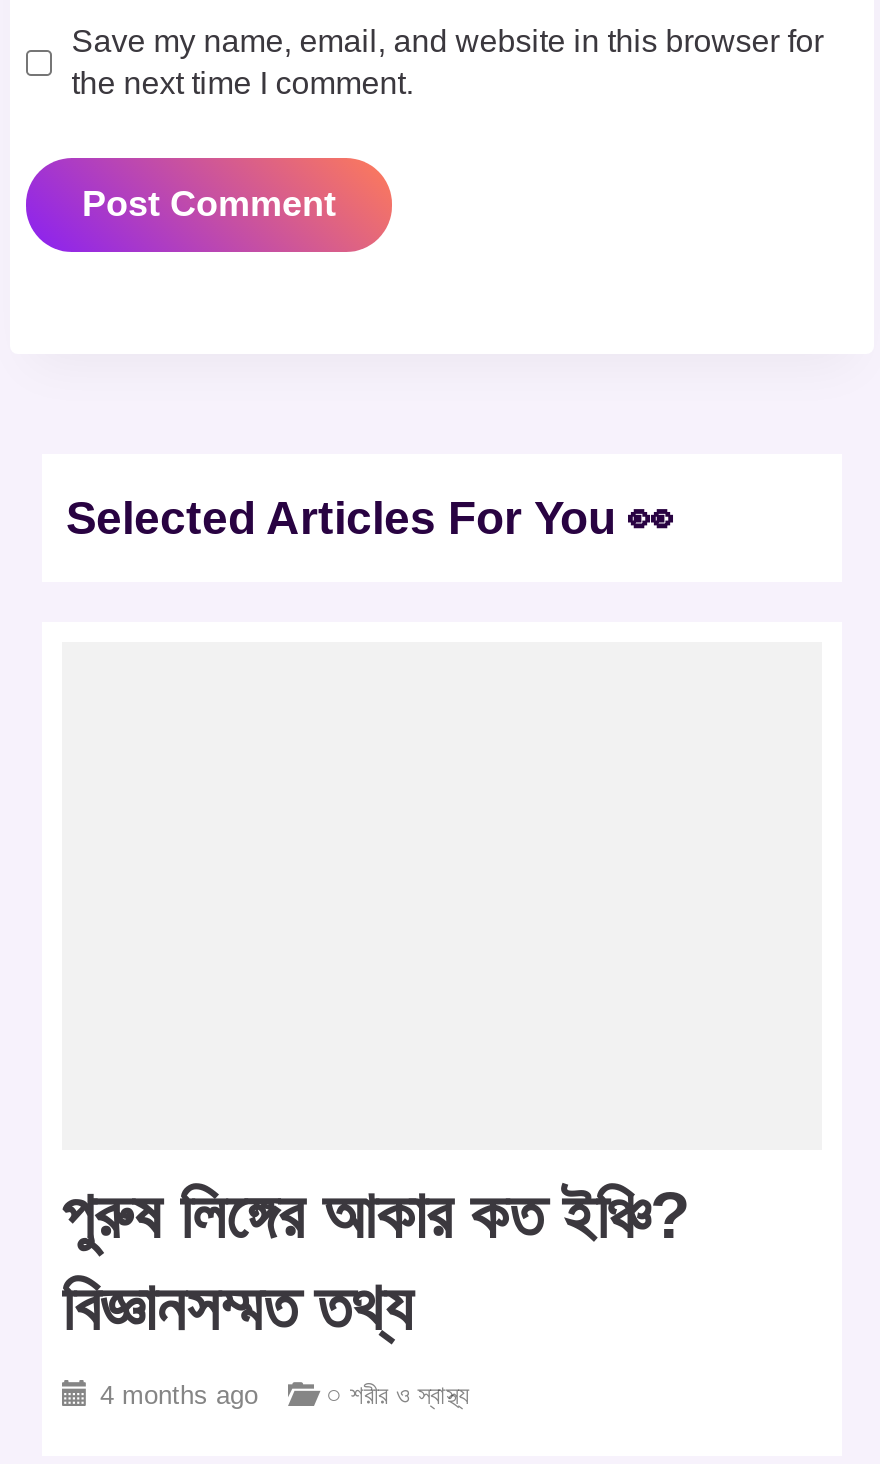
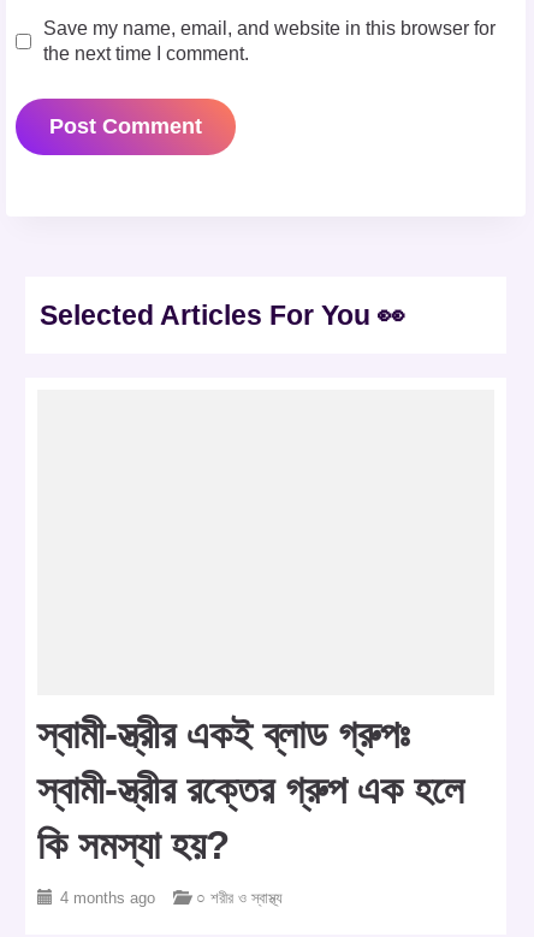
[62,1177,690,1343] পুরুষ লিঙ্গের আকার কত ইঞ্চি? | বিজ্ঞানসম্মত তথ্য -> [37,711,464,867] স্বামী-স্ত্রীর একই ব্লাড গ্রুপঃ | স্বামী-স্ত্রীর রক্তের গ্রুপ এক হলে | কি সমস্যা হয়?

